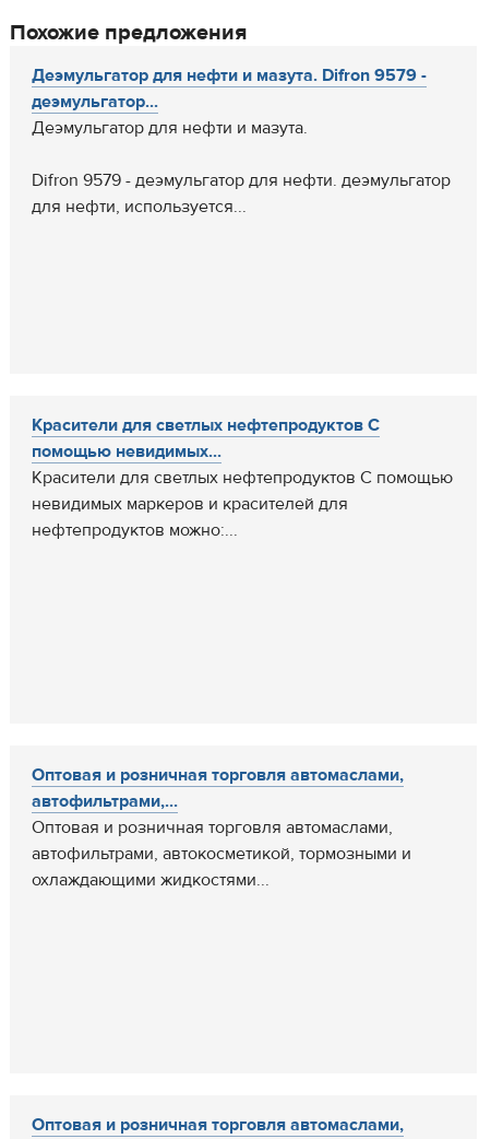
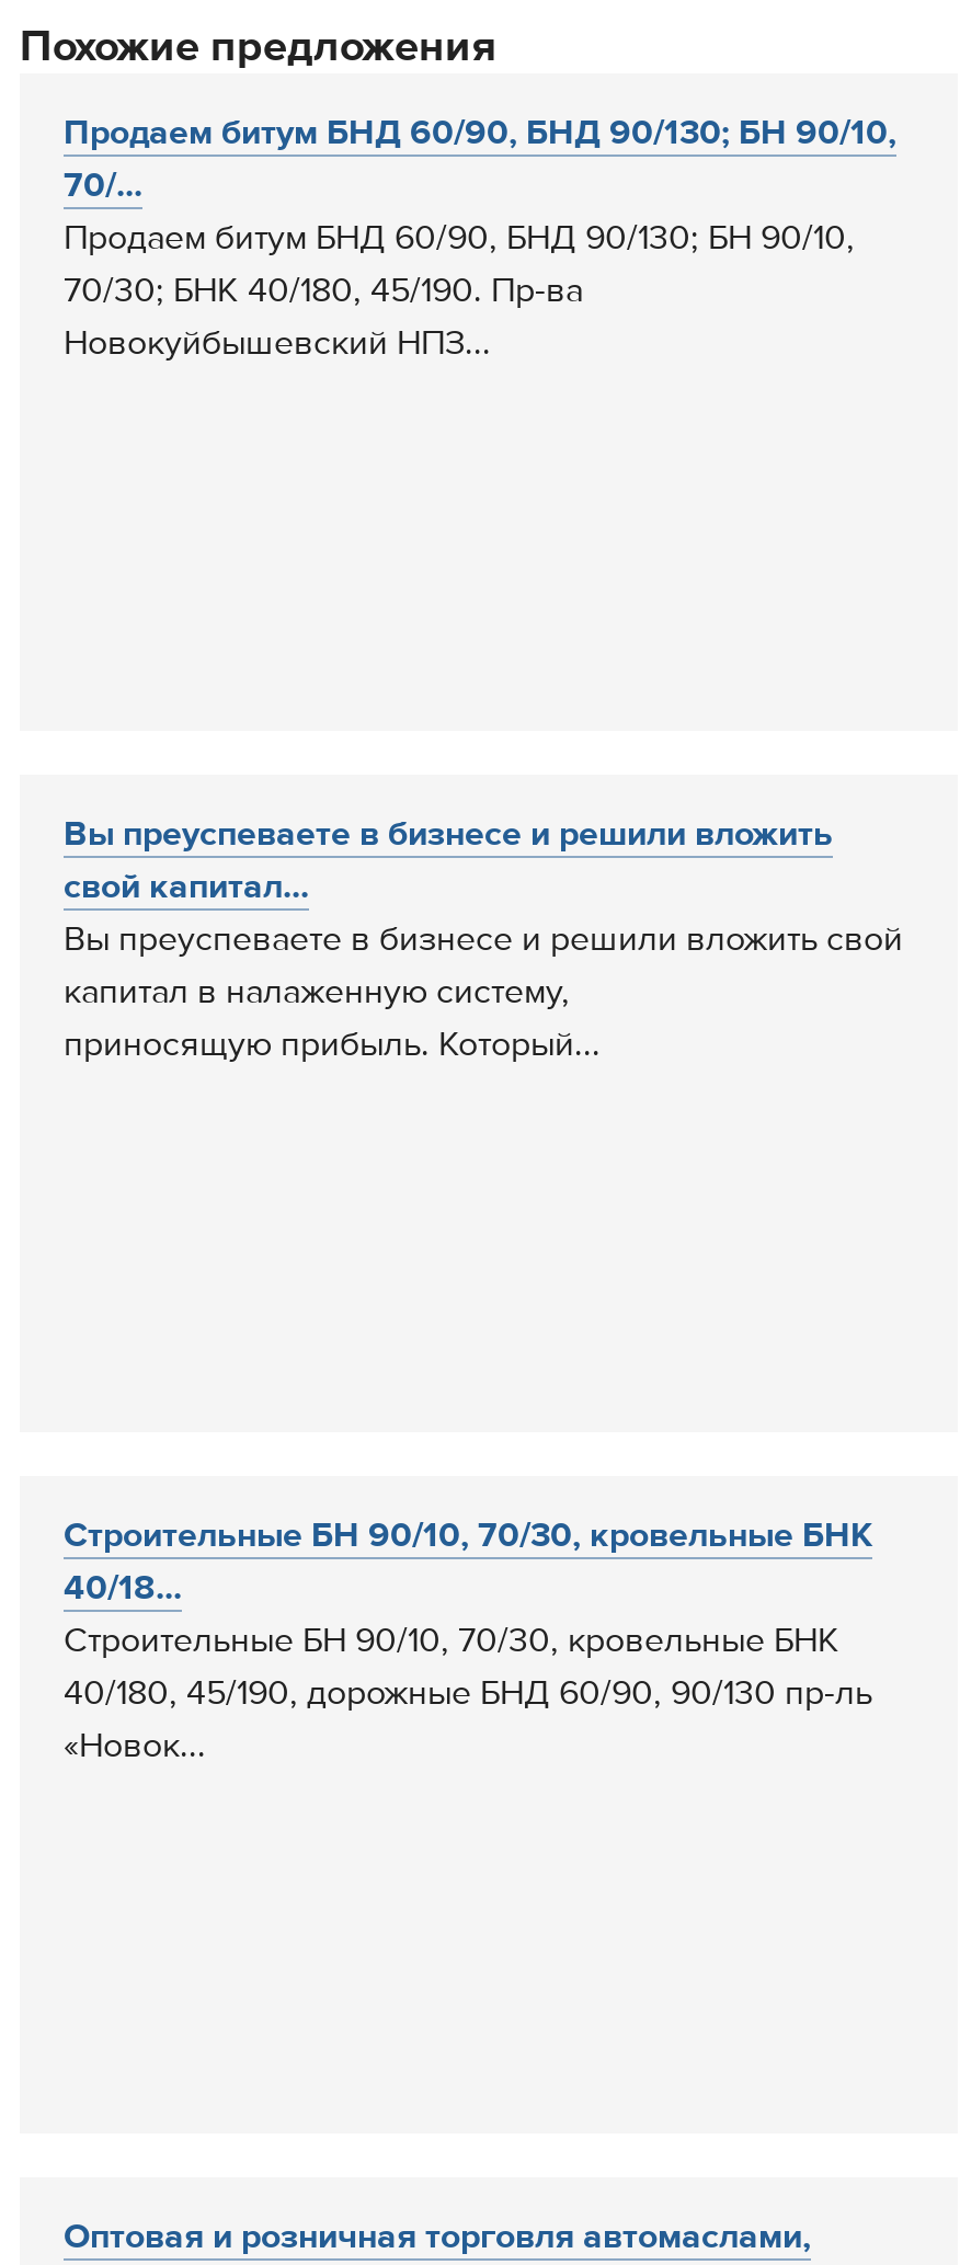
[32,64,451,218] Деэмульгатор для нефти и мазута. Difron 9579 - | деэмульгатор... | Деэмульгатор для нефти и мазута. | Difron 9579 - деэмульгатор для нефти. деэмульгатор | для нефти, используется... -> [64,111,896,365] Продаем битум БНД 60/90, БНД 90/130; БН 90/10, | 70/... | Продаем битум БНД 60/90, БНД 90/130; БН 90/10, | 70/30; БНК 40/180, 45/190. Пр-ва | Новокуйбышевский НПЗ...
[32,414,453,541] Красители для светлых нефтепродуктов С | помощью невидимых... | Красители для светлых нефтепродуктов С помощью | невидимых маркеров и красителей для | нефтепродуктов можно:... -> [64,812,903,1066] Вы преуспеваете в бизнесе и решили вложить | свой капитал... | Вы преуспеваете в бизнесе и решили вложить свой | капитал в налаженную систему, | приносящую прибыль. Который...
[32,764,411,891] Оптовая и розничная торговля автомаслами, | автофильтрами,... | Оптовая и розничная торговля автомаслами, | автофильтрами, автокосметикой, тормозными и | охлаждающими жидкостями... -> [64,1513,872,1768] Строительные БН 90/10, 70/30, кровельные БНК | 40/18... | Строительные БН 90/10, 70/30, кровельные БНК | 40/180, 45/190, дорожные БНД 60/90, 90/130 пр-ль | «Новок...

